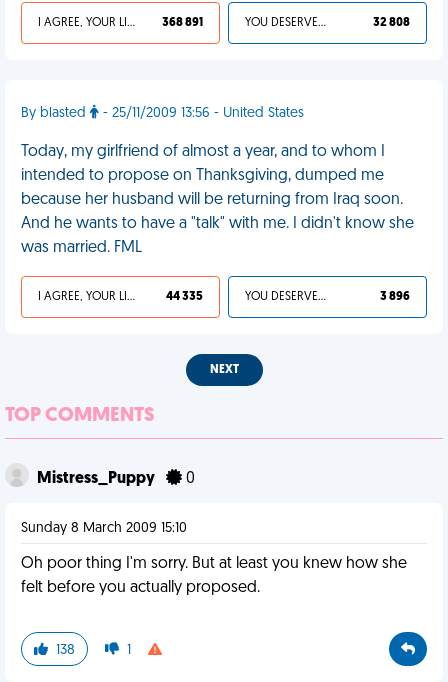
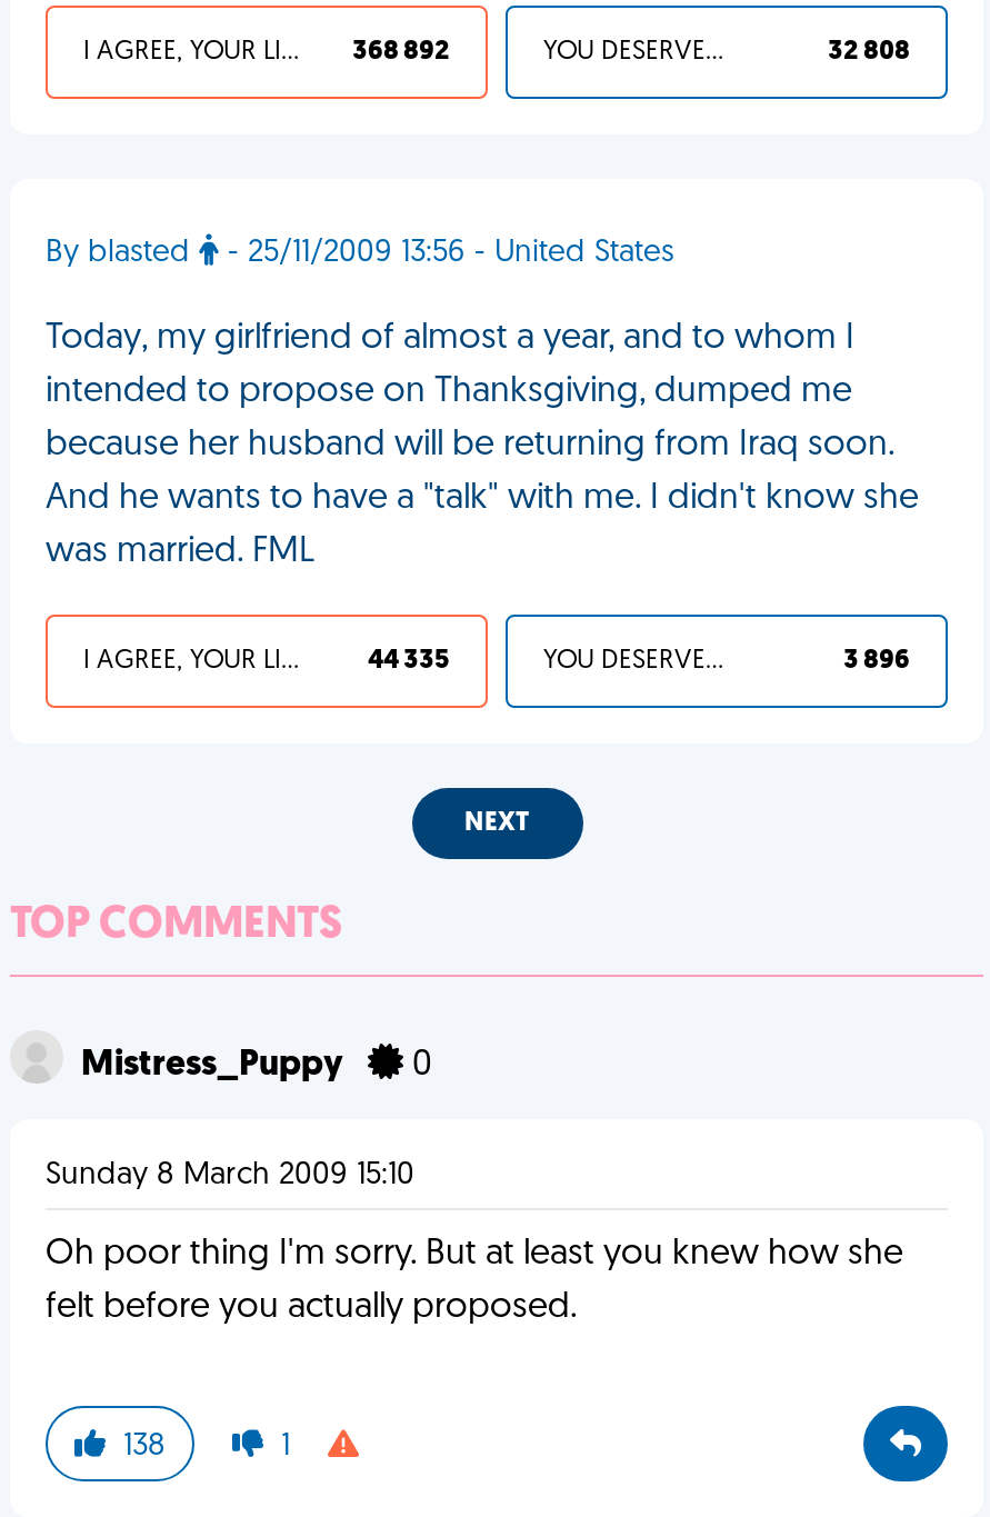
[162,17,203,29] 368 891 -> [352,39,450,66] 368 892

